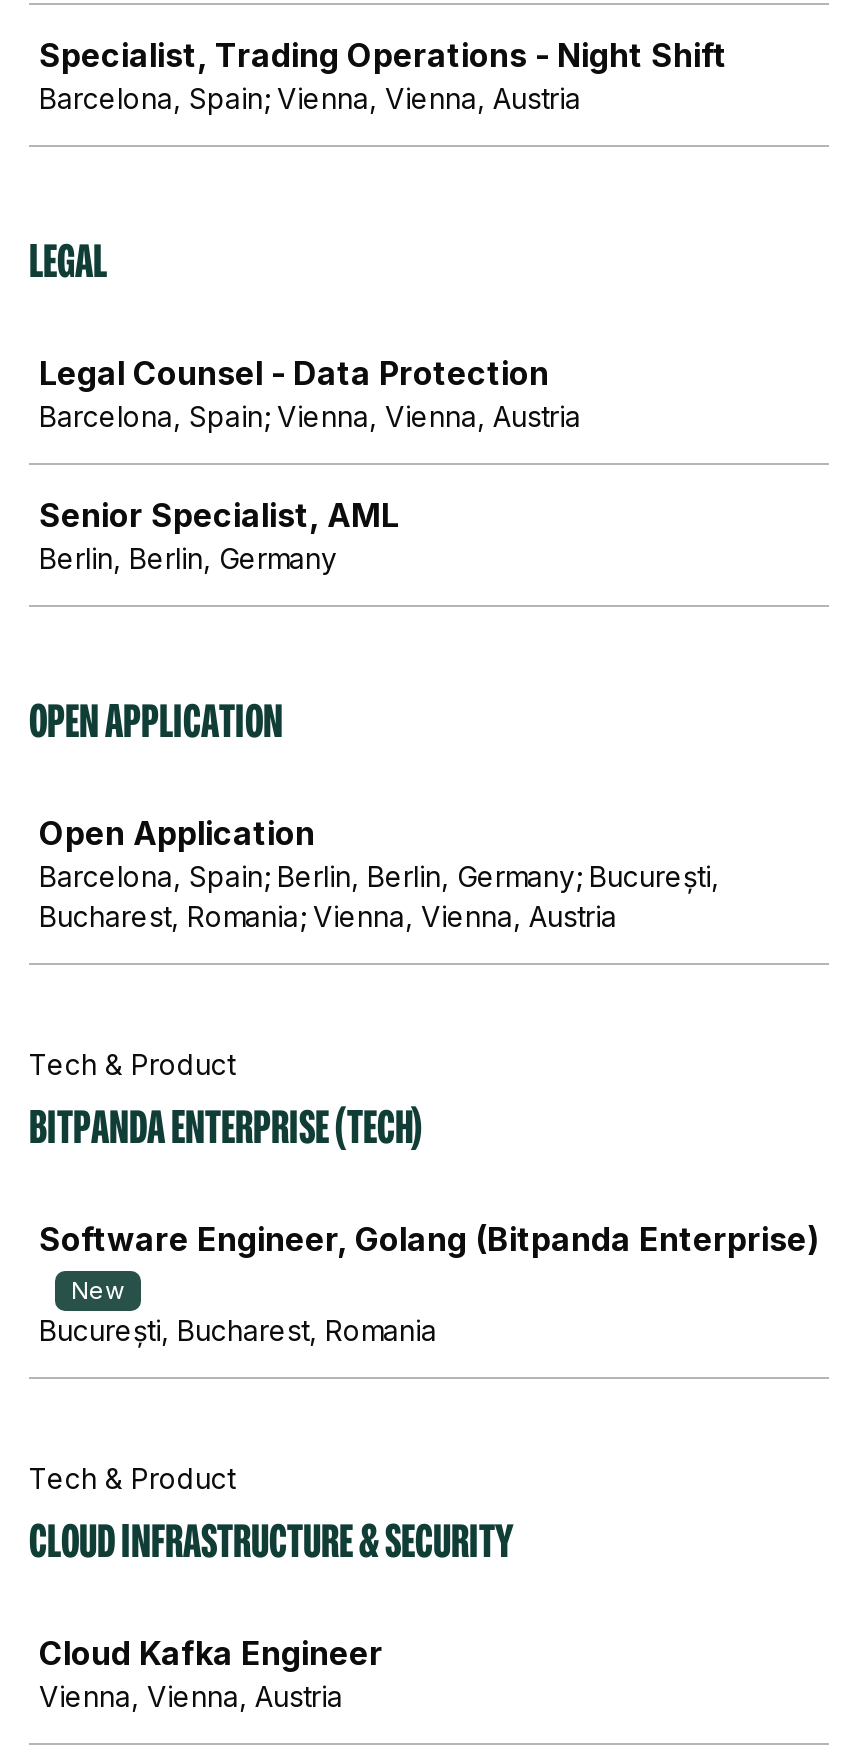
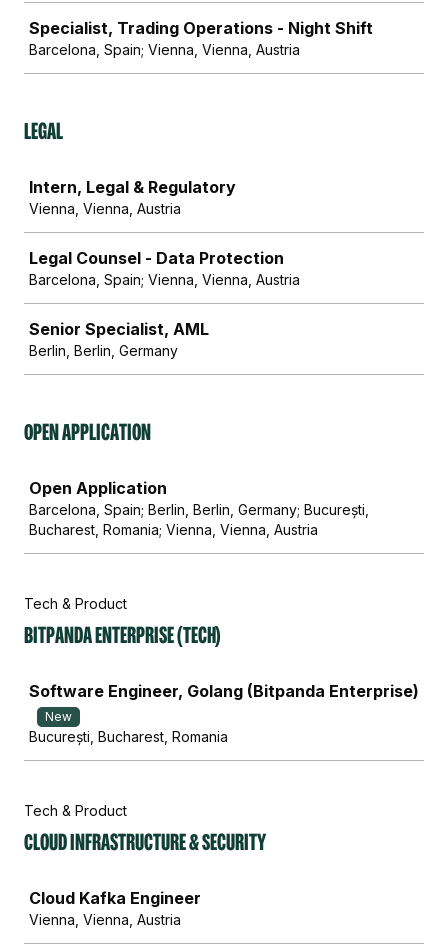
none -> [29,177,236,217] Intern, Legal & Regulatory | Vienna, Vienna, Austria

